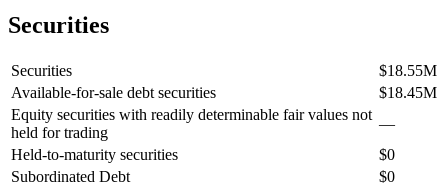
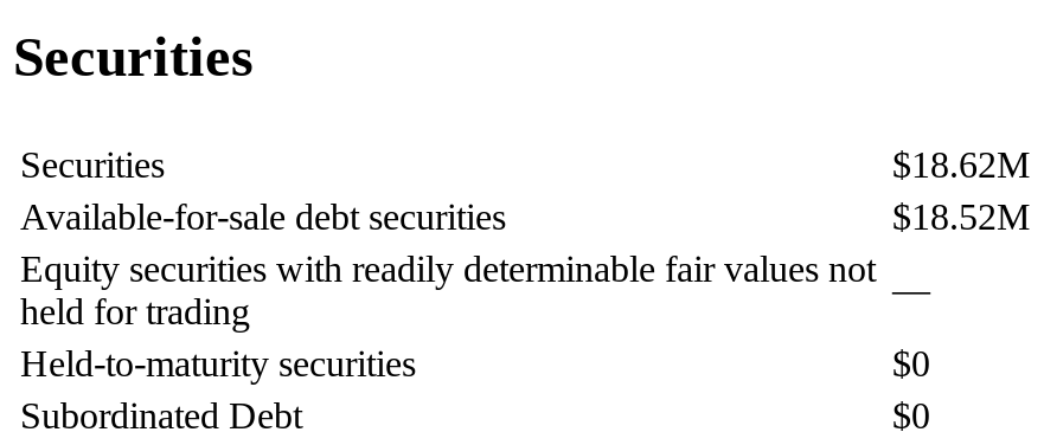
[379,62,437,79] $18.55M -> [892,144,1030,184] $18.62M
[379,84,437,101] $18.45M -> [892,196,1030,236] $18.52M

